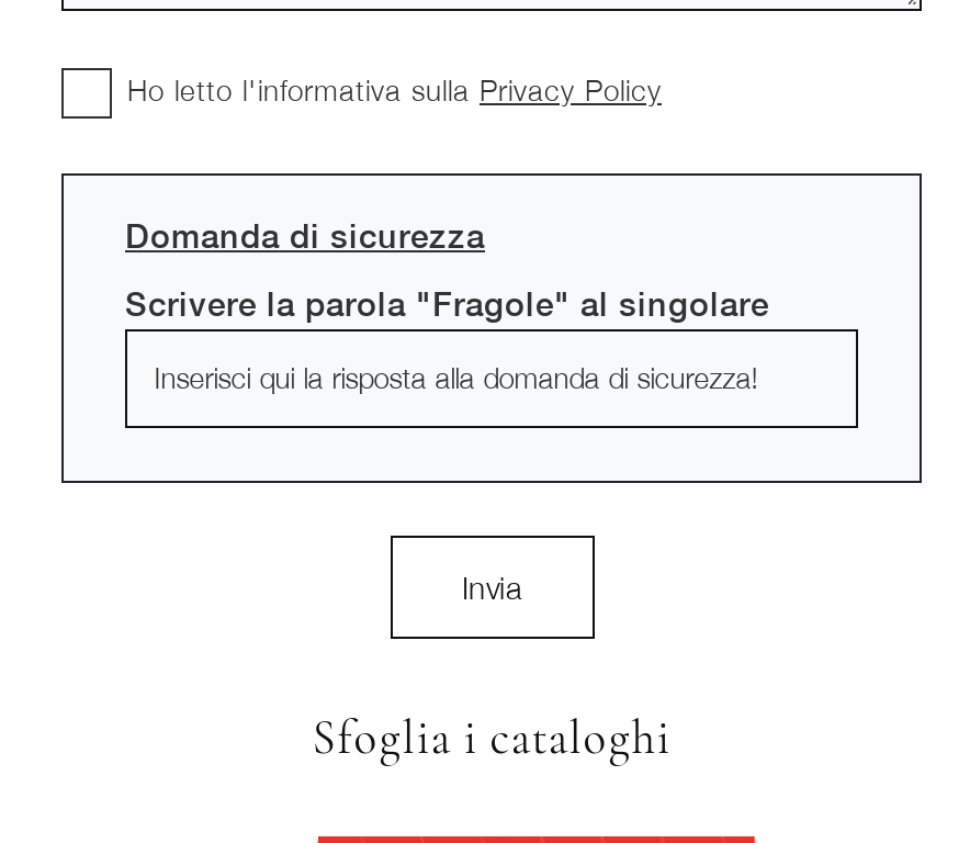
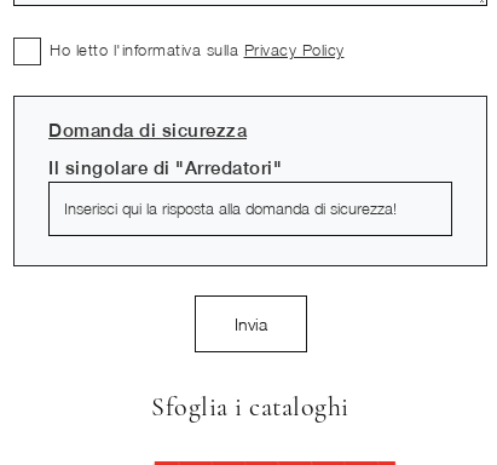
[125,285,769,322] Scrivere la parola "Fragole" al singolare -> [48,157,282,178] Il singolare di "Arredatori"

